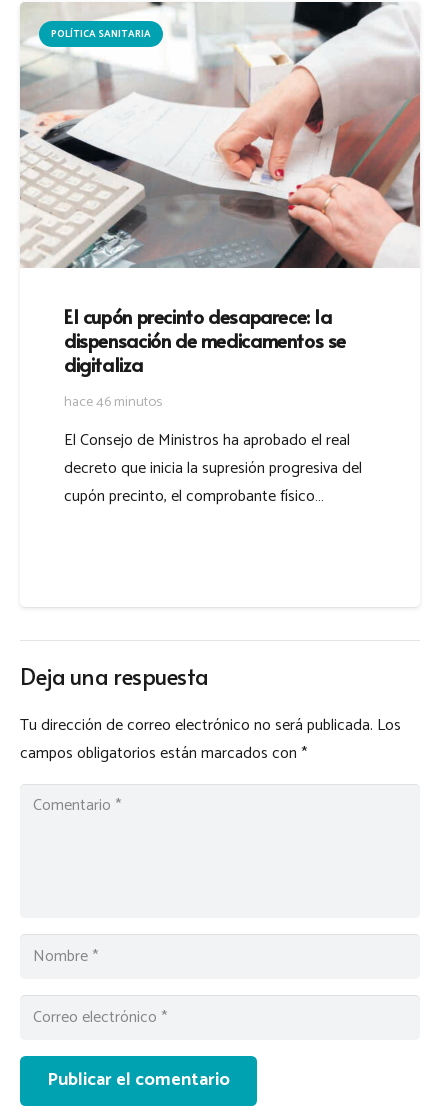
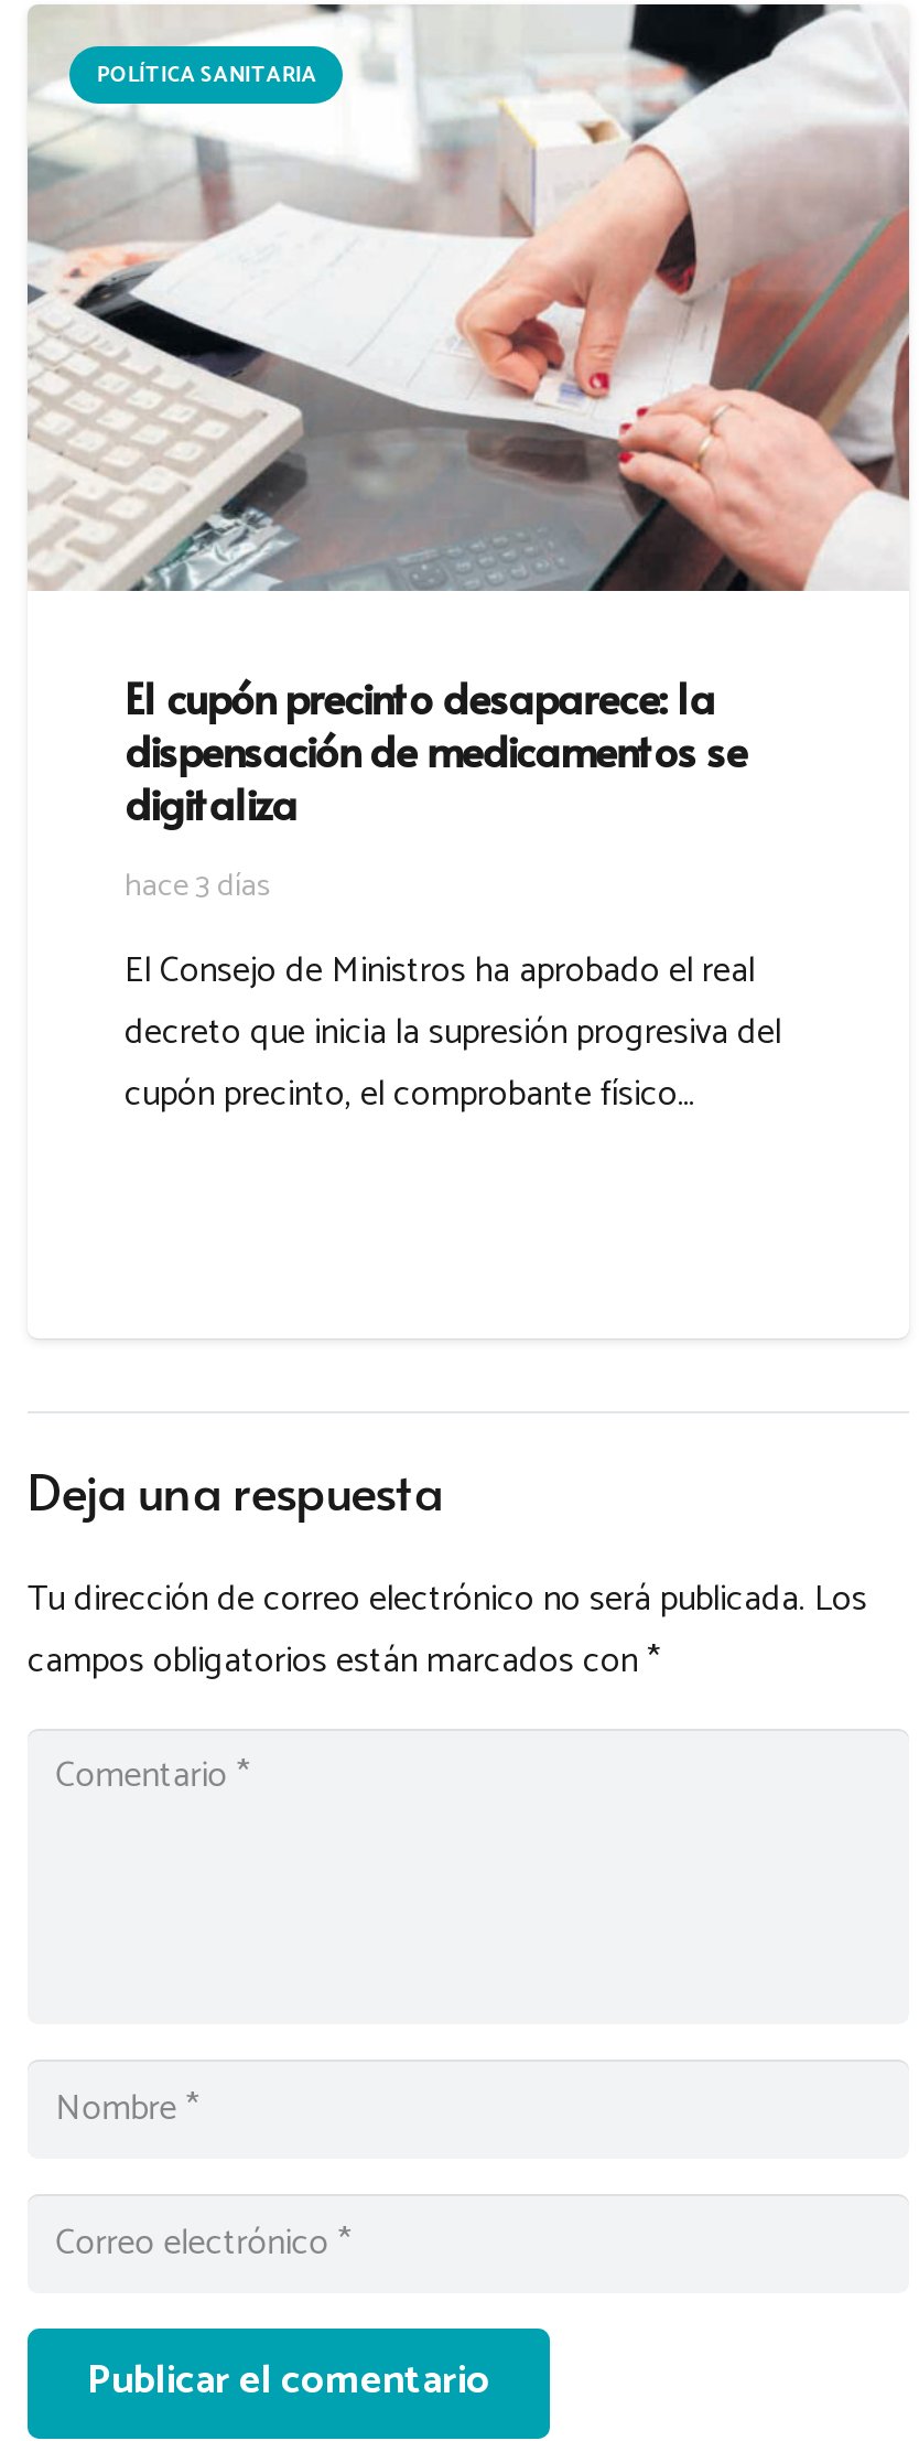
[64,389,162,413] hace 46 minutos -> [125,859,270,912] hace 3 días

